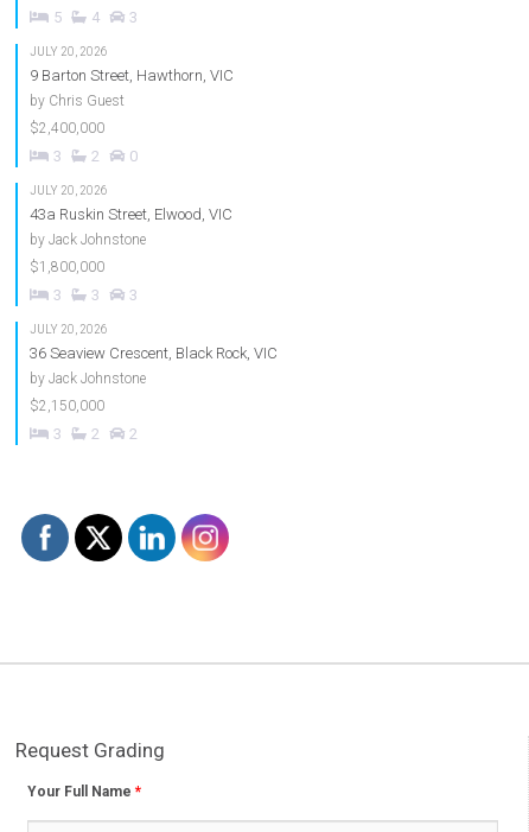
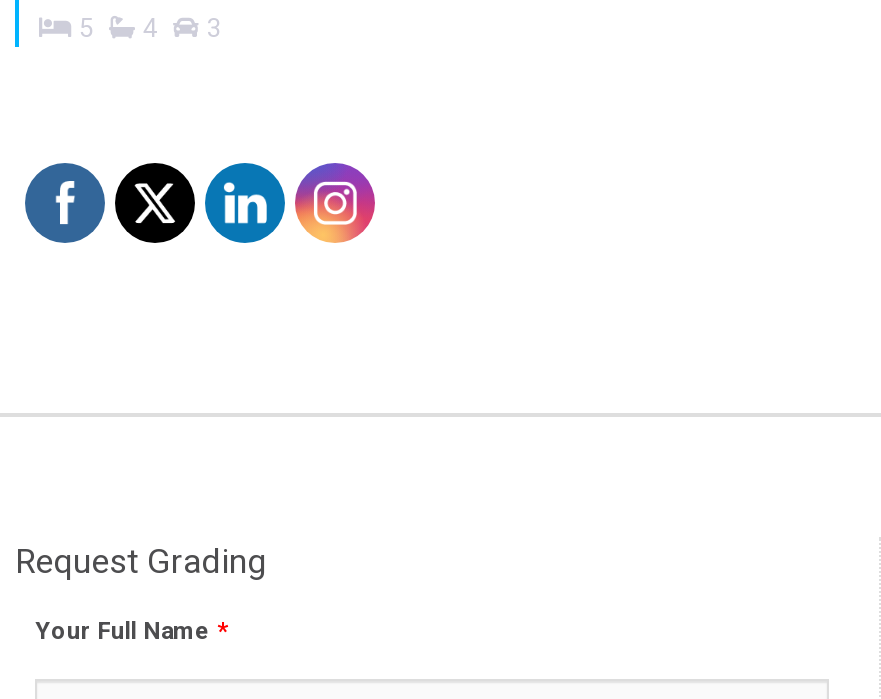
[30,45,278,443] JULY 20, 2026 | 9 Barton Street, Hawthorn, VIC | by Chris Guest | $2,400,000 | 3 | 2 | 0 | JULY 20, 2026 | 43a Ruskin Street, Elwood, VIC | by Jack Johnstone | $1,800,000 | 3 | 3 | 3 | JULY 20, 2026 | 36 Seaview Crescent, Black Rock, VIC | by Jack Johnstone | $2,150,000 | 3 | 2 | 2 -> none

